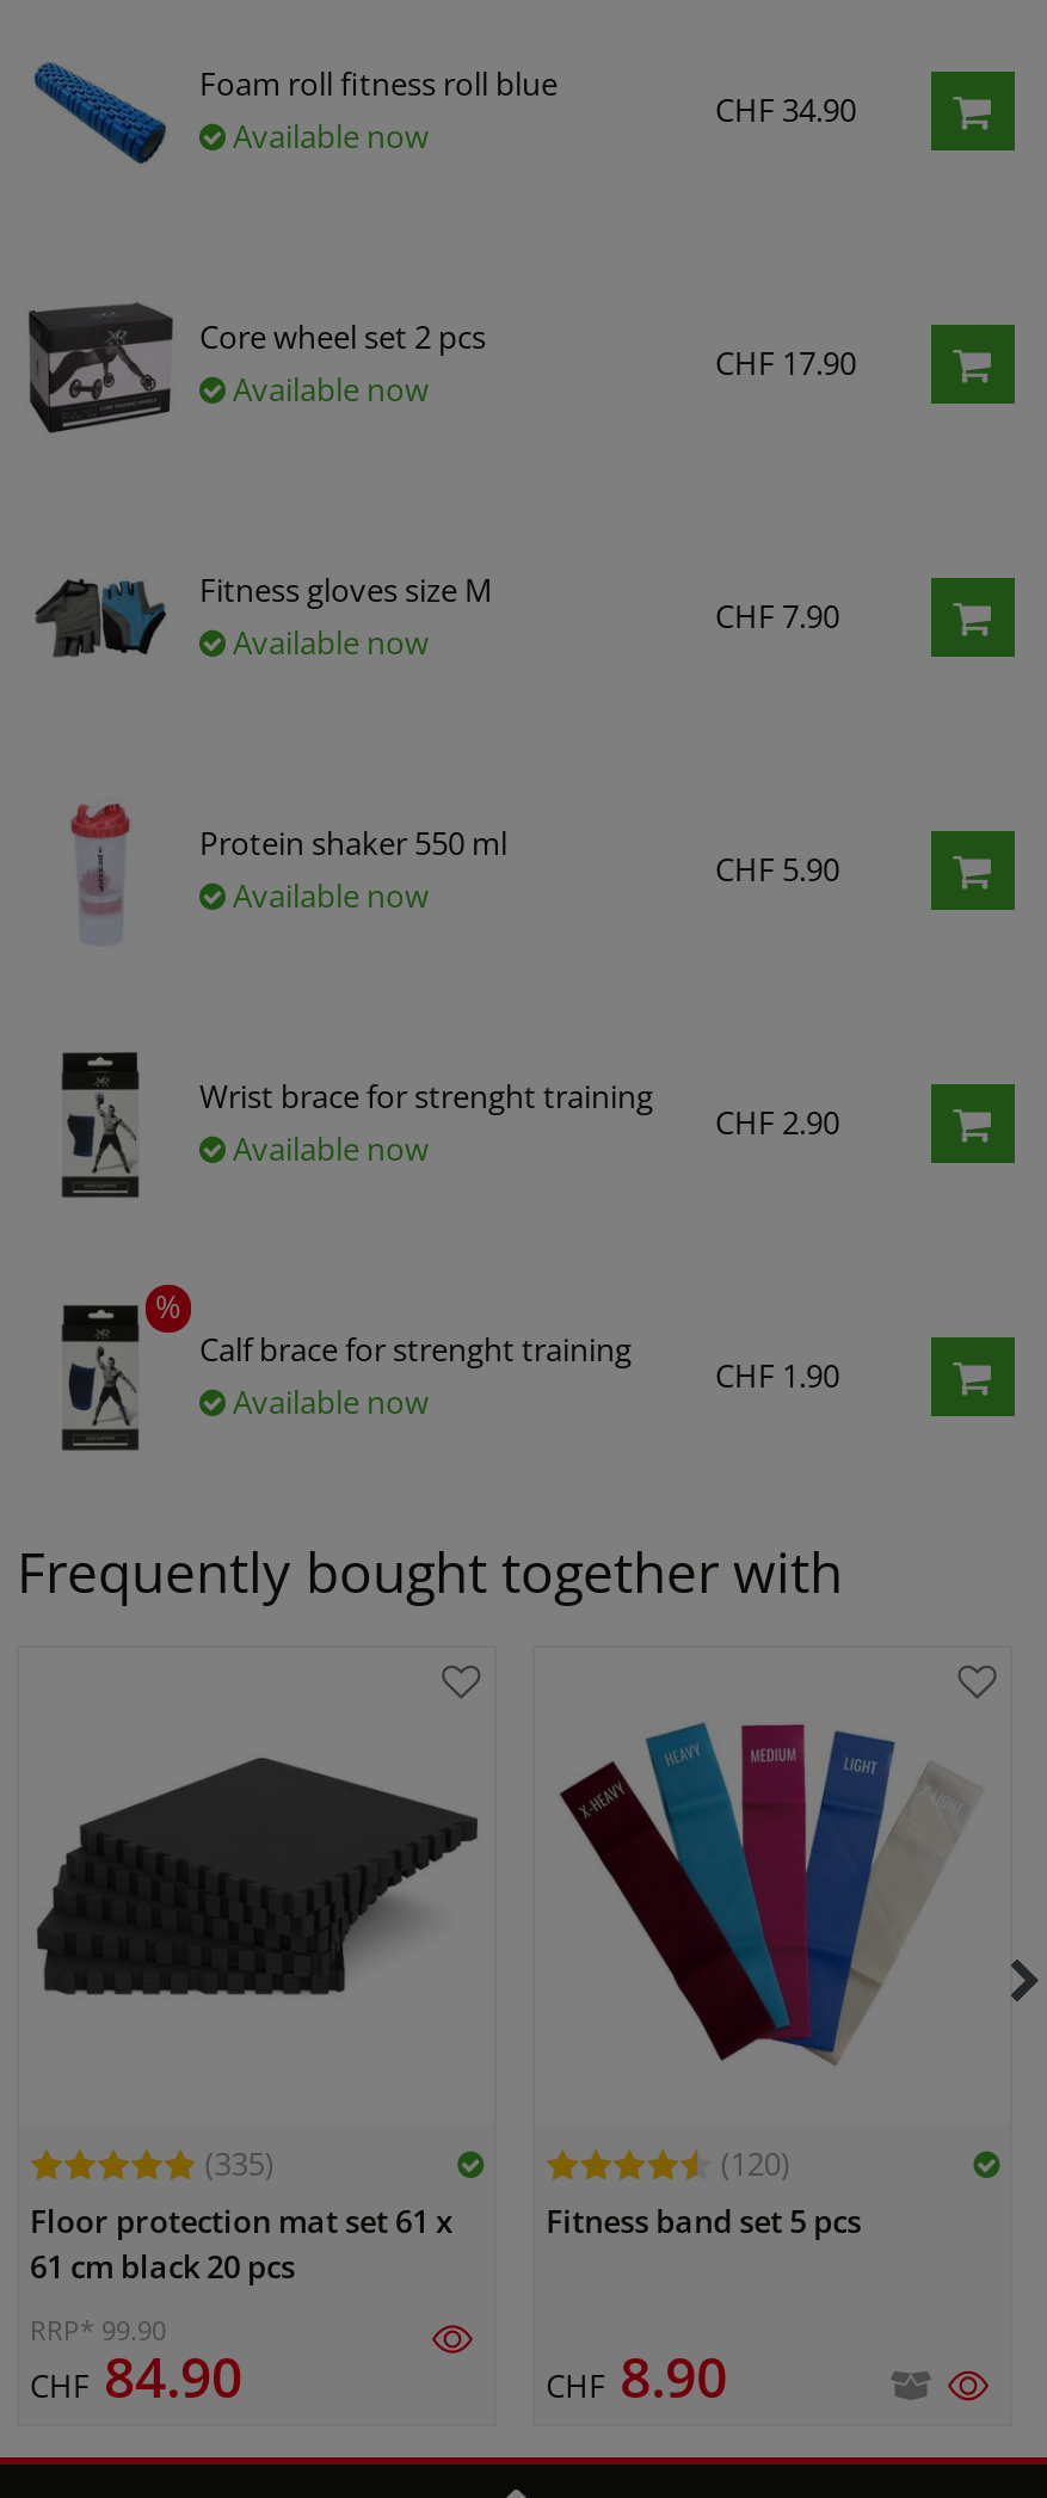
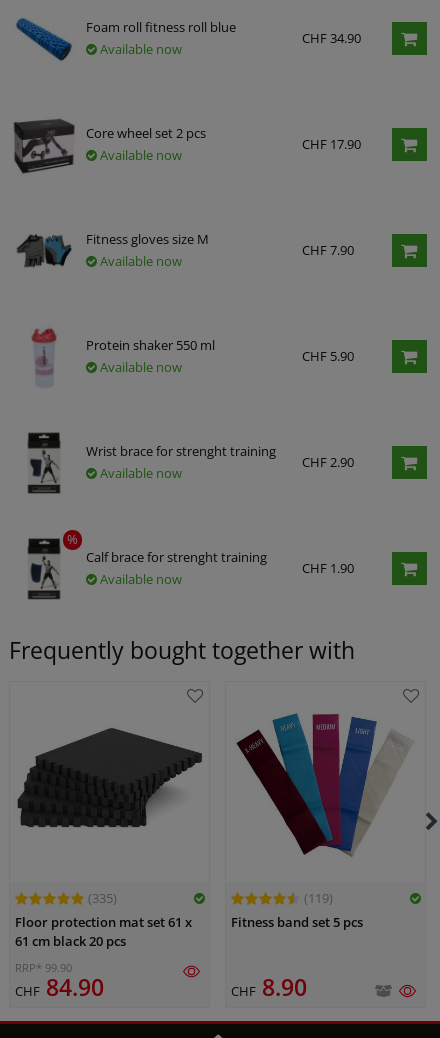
[721,2142,790,2185] (120) -> [304,889,333,907] (119)

